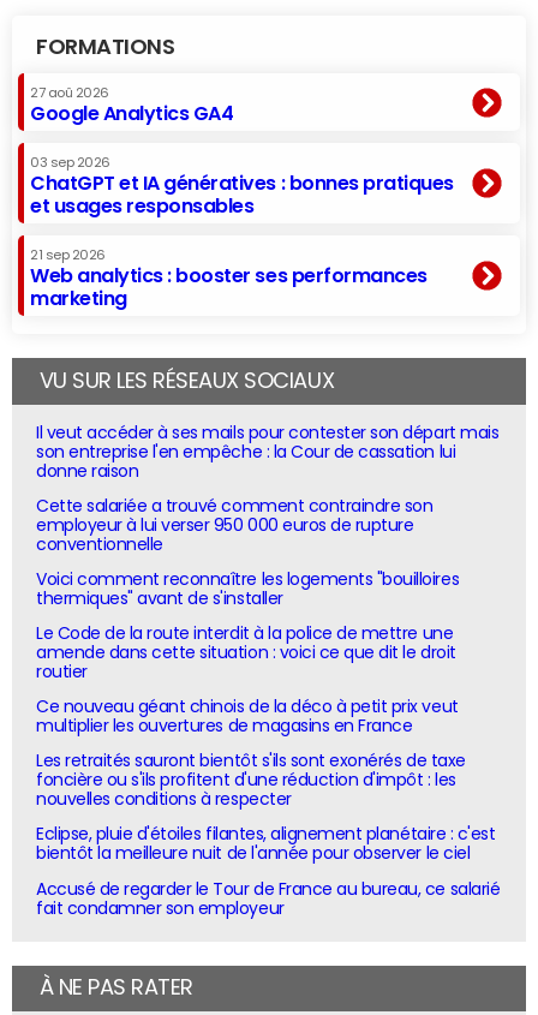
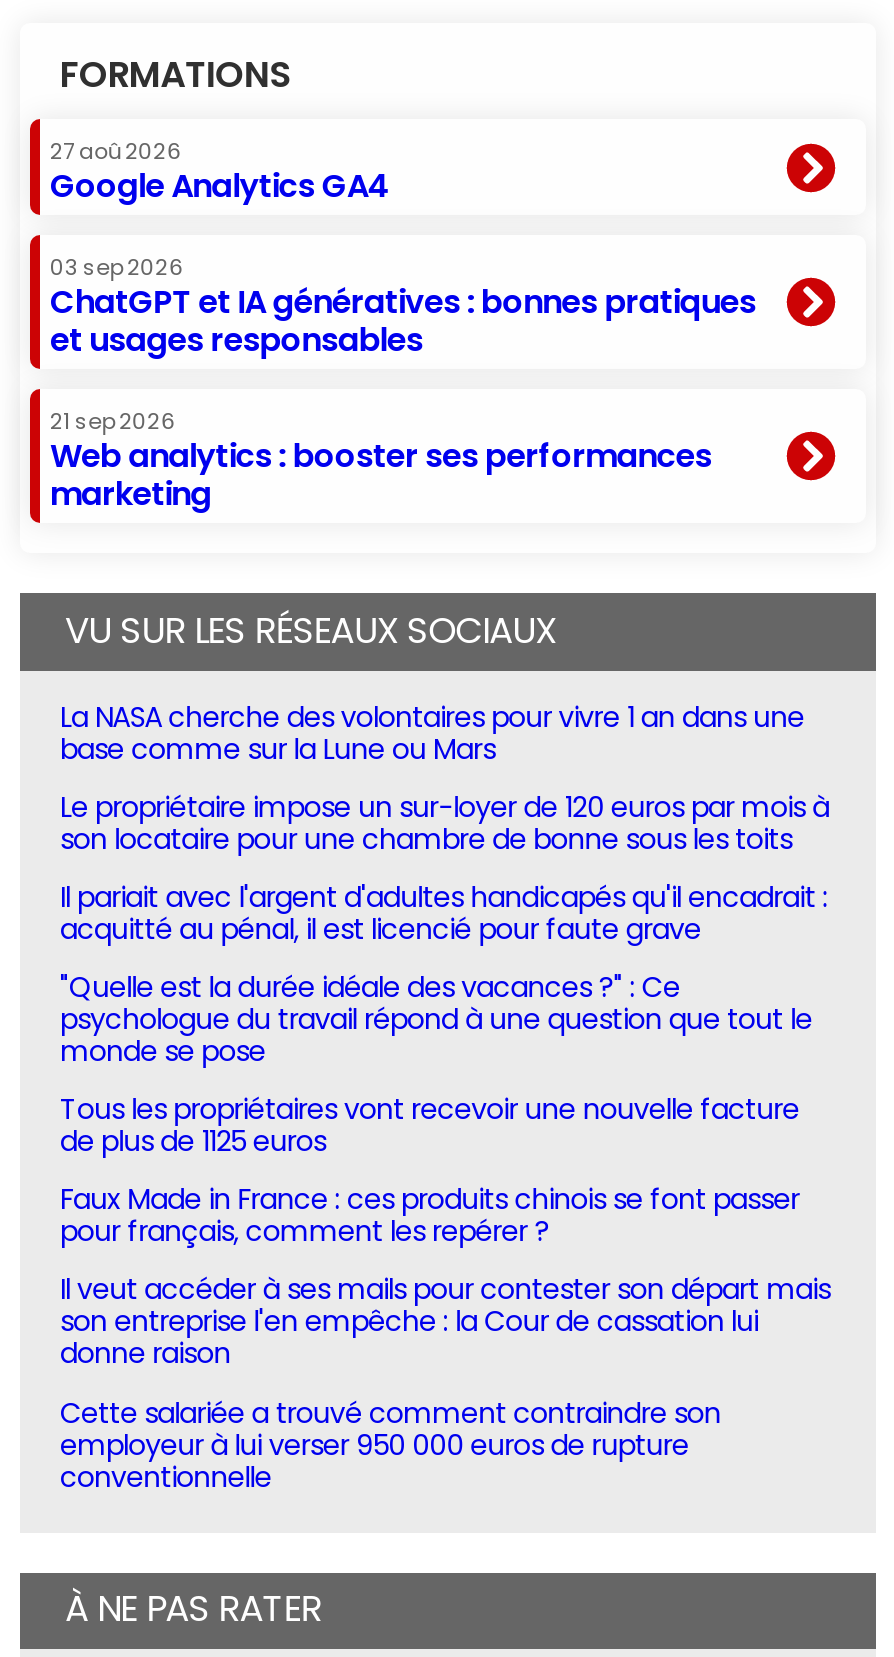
none -> [60,702,829,1246] La NASA cherche des volontaires pour vivre 1 an dans une | base comme sur la Lune ou Mars | Le propriétaire impose un sur-loyer de 120 euros par mois à | son locataire pour une chambre de bonne sous les toits | Il pariait avec l'argent d'adultes handicapés qu'il encadrait : | acquitté au pénal, il est licencié pour faute grave | "Quelle est la durée idéale des vacances ?" : Ce | psychologue du travail répond à une question que tout le | monde se pose | Tous les propriétaires vont recevoir une nouvelle facture | de plus de 1125 euros | Faux Made in France : ces produits chinois se font passer | pour français, comment les repérer ?
moved [36,424,499,552] -> [60,1276,830,1490]: Il veut accéder à ses mails pour contester son départ mais | son entreprise l'en empêche : la Cour de cassation lui | donne raison | Cette salariée a trouvé comment contraindre son | employeur à lui verser 950 000 euros de rupture | conventionnelle
[36,571,500,916] Voici comment reconnaître les logements "bouilloires | thermiques" avant de s'installer | Le Code de la route interdit à la police de mettre une | amende dans cette situation : voici ce que dit le droit | routier | Ce nouveau géant chinois de la déco à petit prix veut | multiplier les ouvertures de magasins en France | Les retraités sauront bientôt s'ils sont exonérés de taxe | foncière ou s'ils profitent d'une réduction d'impôt : les | nouvelles conditions à respecter | Eclipse, pluie d'étoiles filantes, alignement planétaire : c'est | bientôt la meilleure nuit de l'année pour observer le ciel | Accusé de regarder le Tour de France au bureau, ce salarié | fait condamner son employeur -> none

